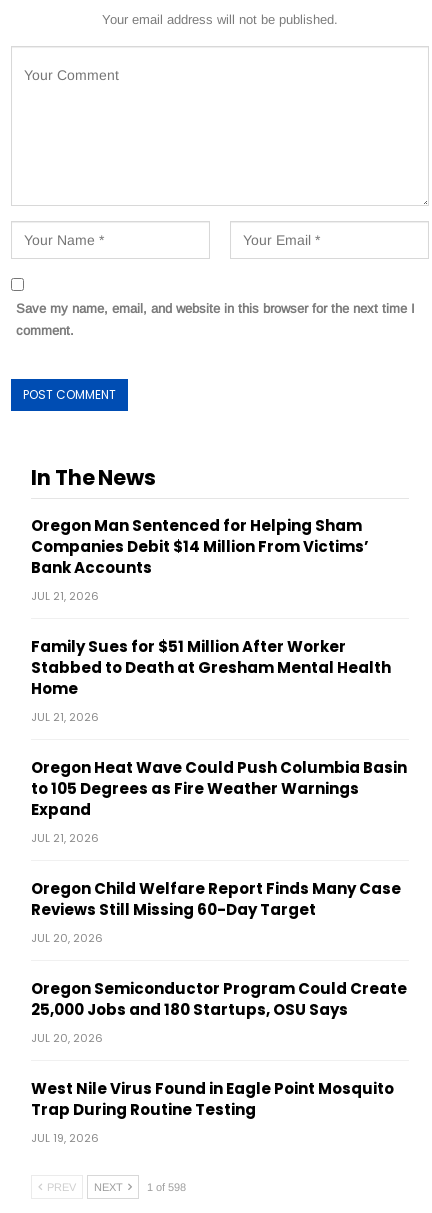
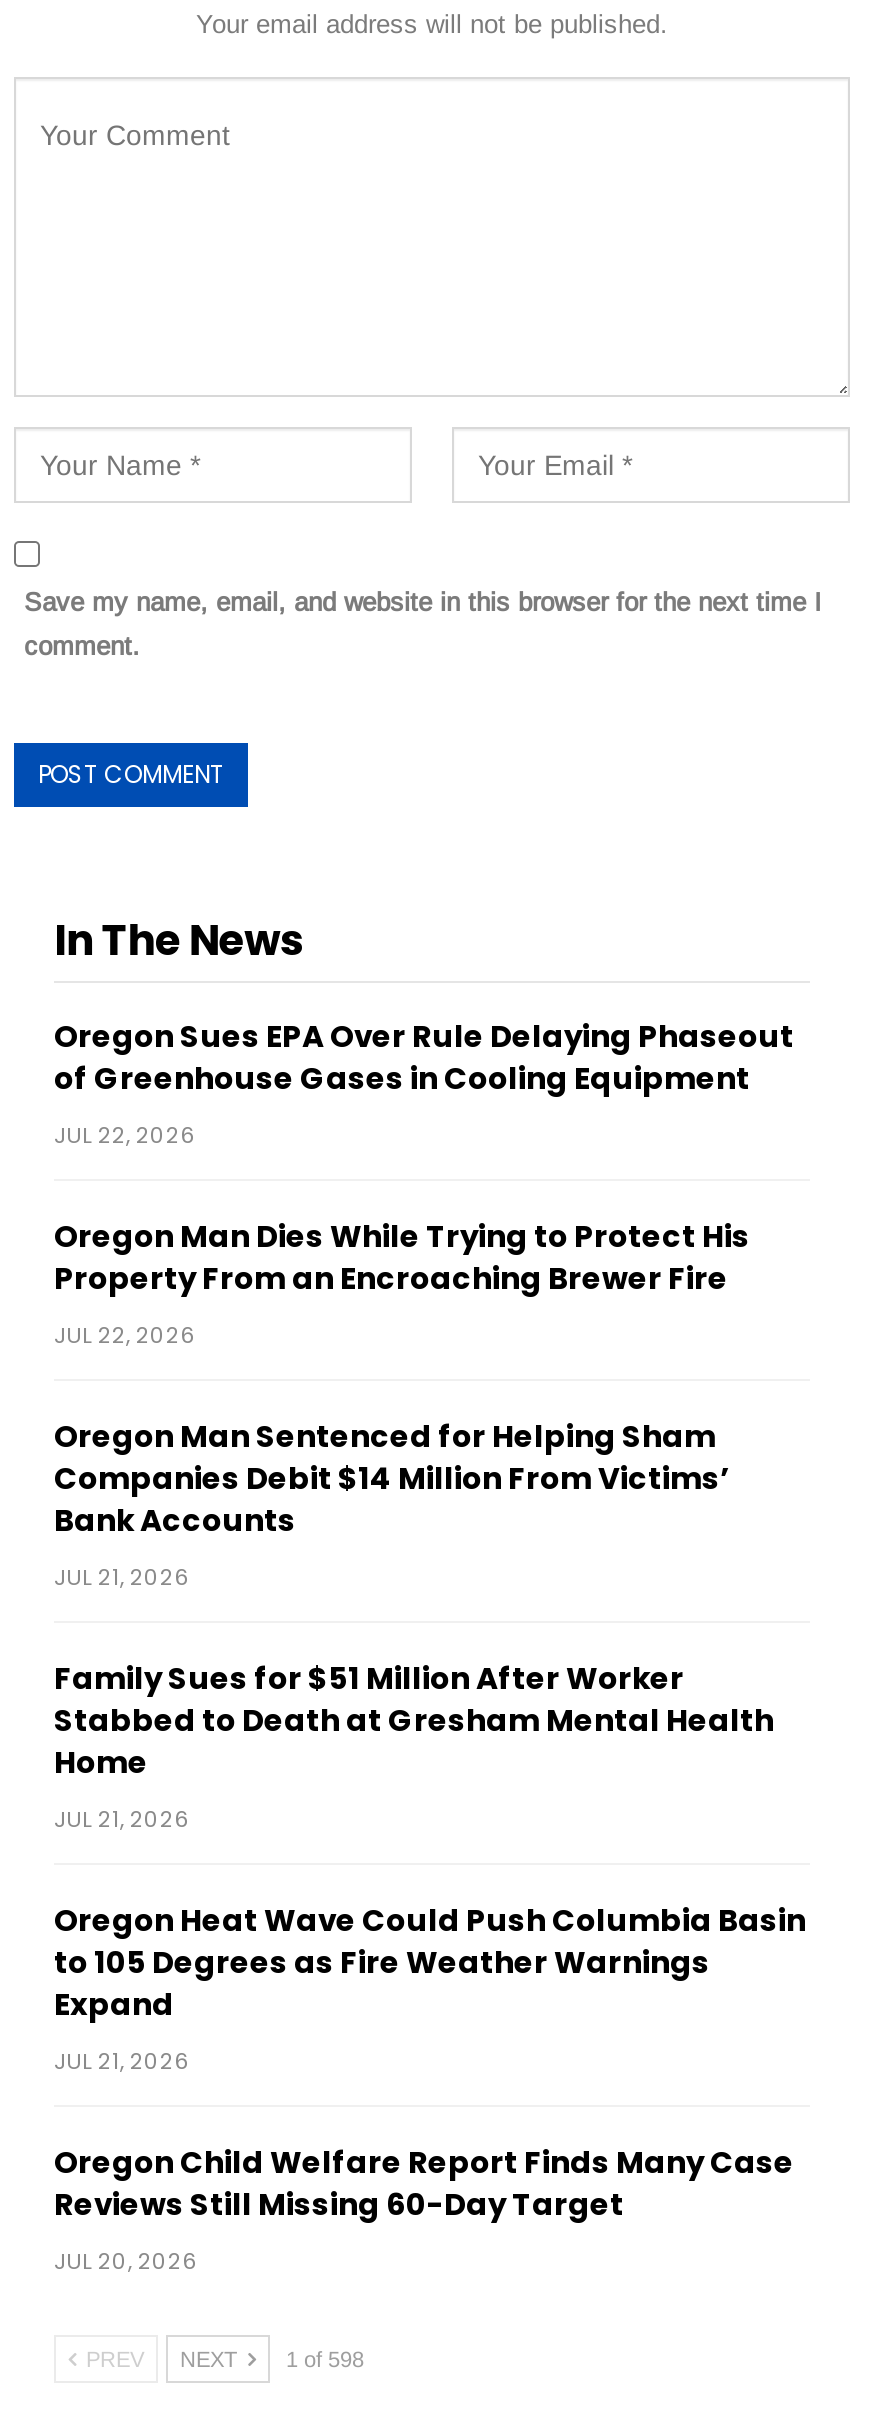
none -> [54,1016,794,1352] Oregon Sues EPA Over Rule Delaying Phaseout | of Greenhouse Gases in Cooling Equipment | JUL 22, 2026 | Oregon Man Dies While Trying to Protect His | Property From an Encroaching Brewer Fire | JUL 22, 2026
moved [31,515,407,946] -> [54,1416,806,2278]: Oregon Man Sentenced for Helping Sham | Companies Debit $14 Million From Victims’ | Bank Accounts | ... | Reviews Still Missing 60-Day Target | JUL 20, 2026
[31,978,407,1146] Oregon Semiconductor Program Could Create | 25,000 Jobs and 180 Startups, OSU Says | JUL 20, 2026 | West Nile Virus Found in Eagle Point Mosquito | Trap During Routine Testing | JUL 19, 2026 -> none

